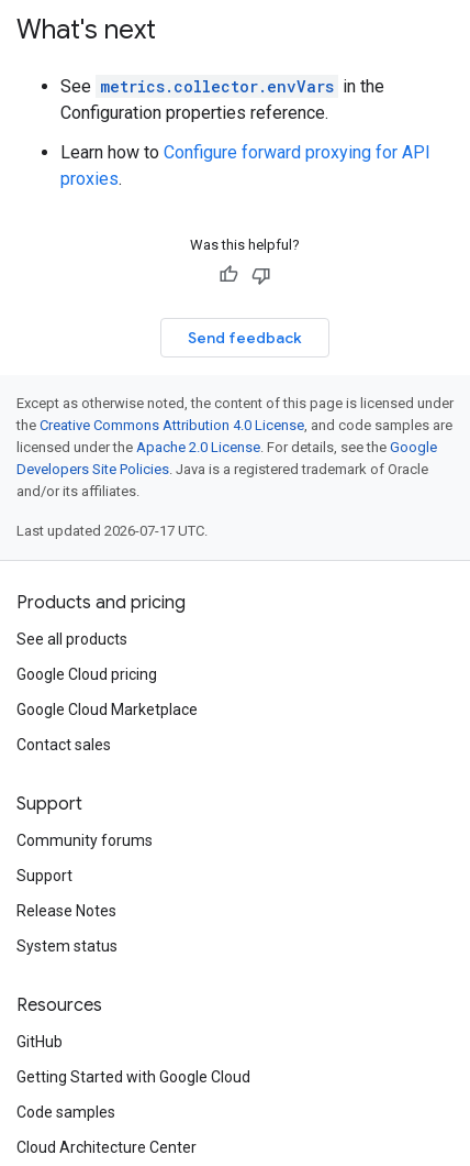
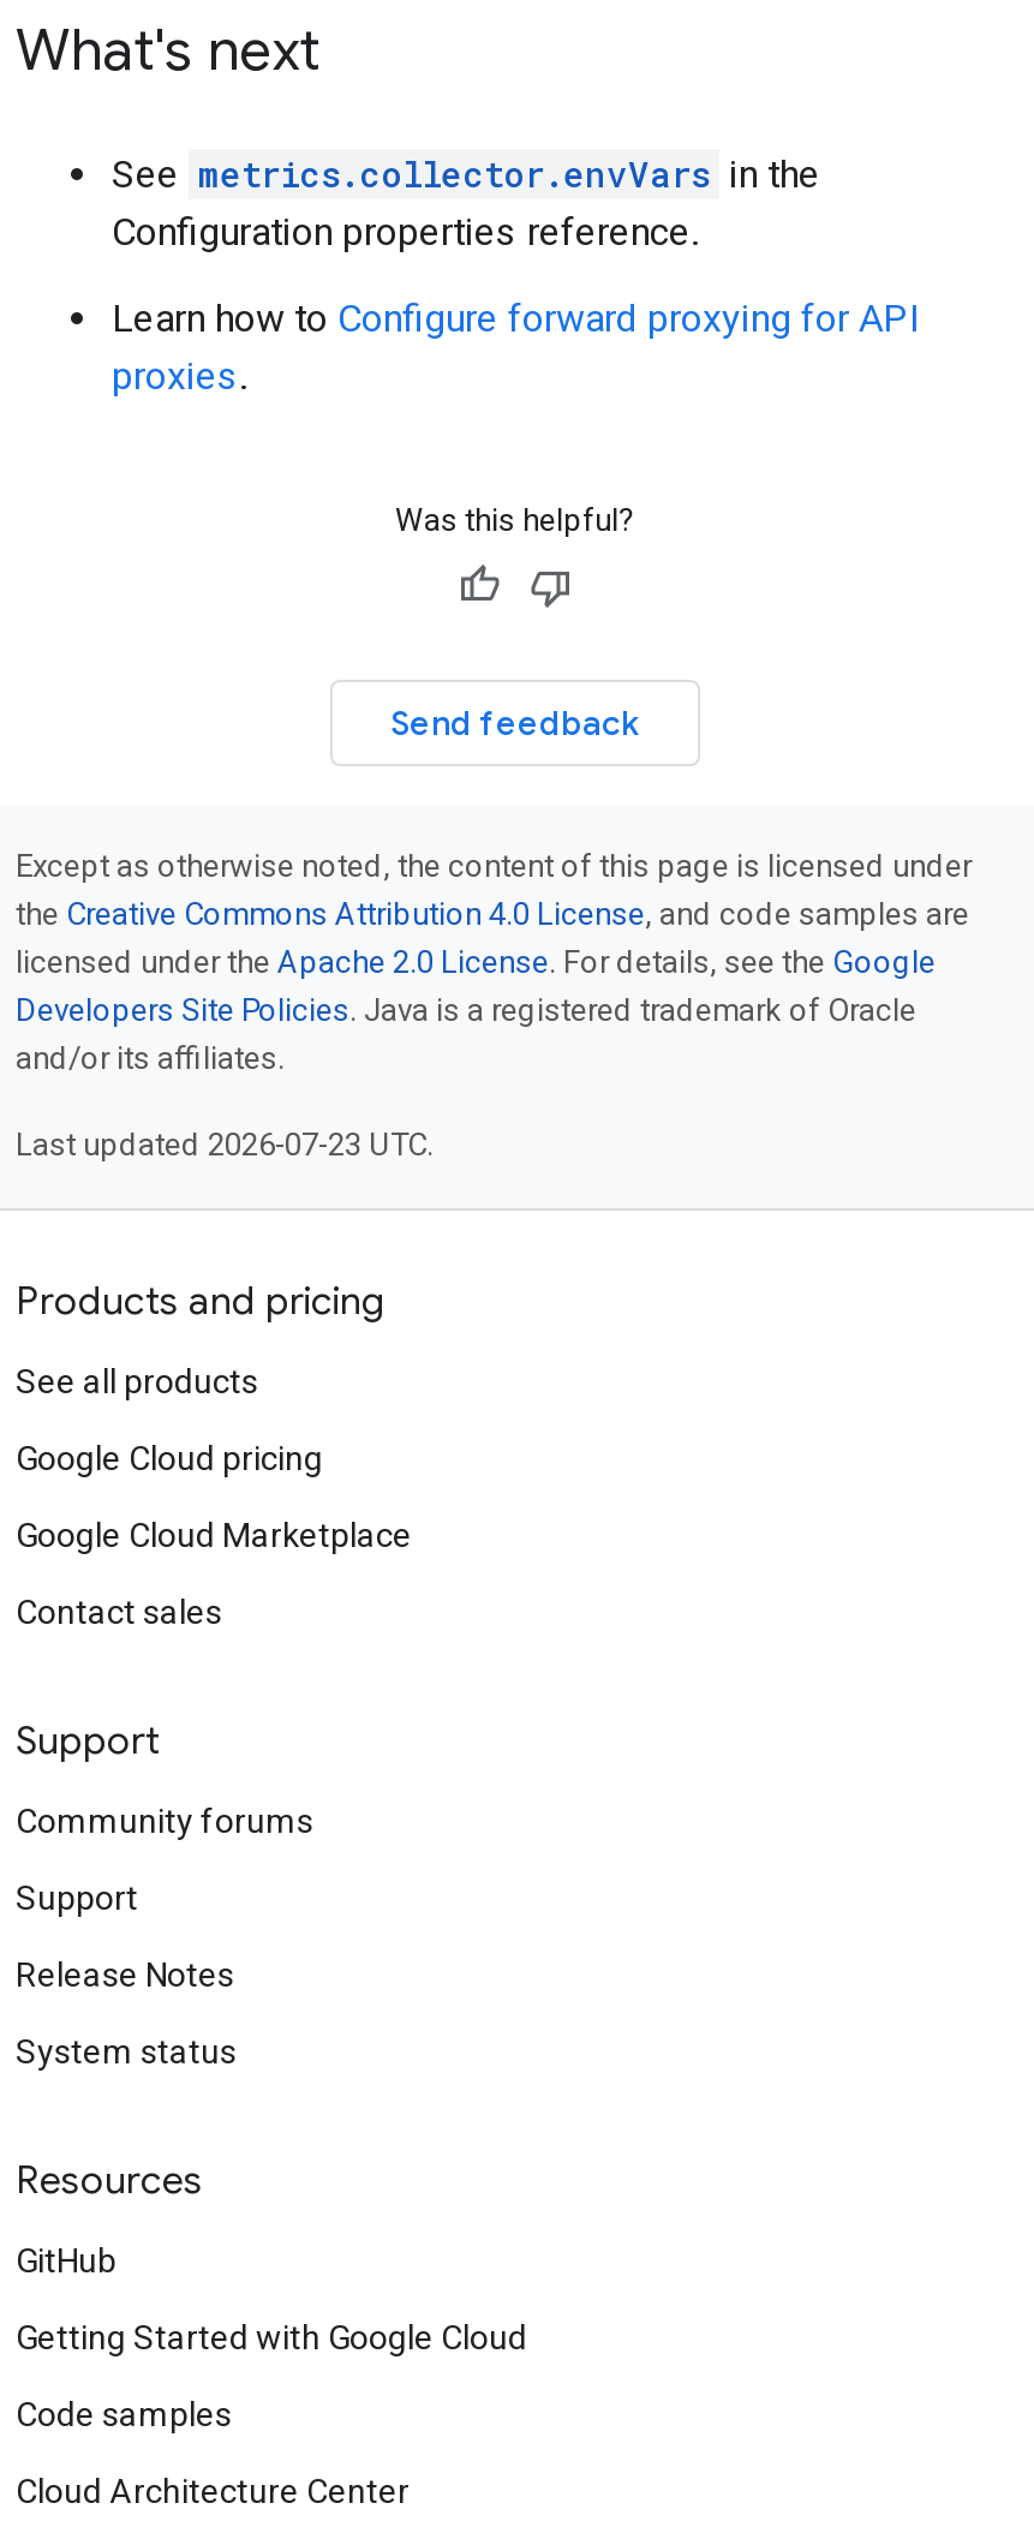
[16,522,208,539] Last updated 2026-07-17 UTC. -> [16,1127,434,1163] Last updated 2026-07-23 UTC.

